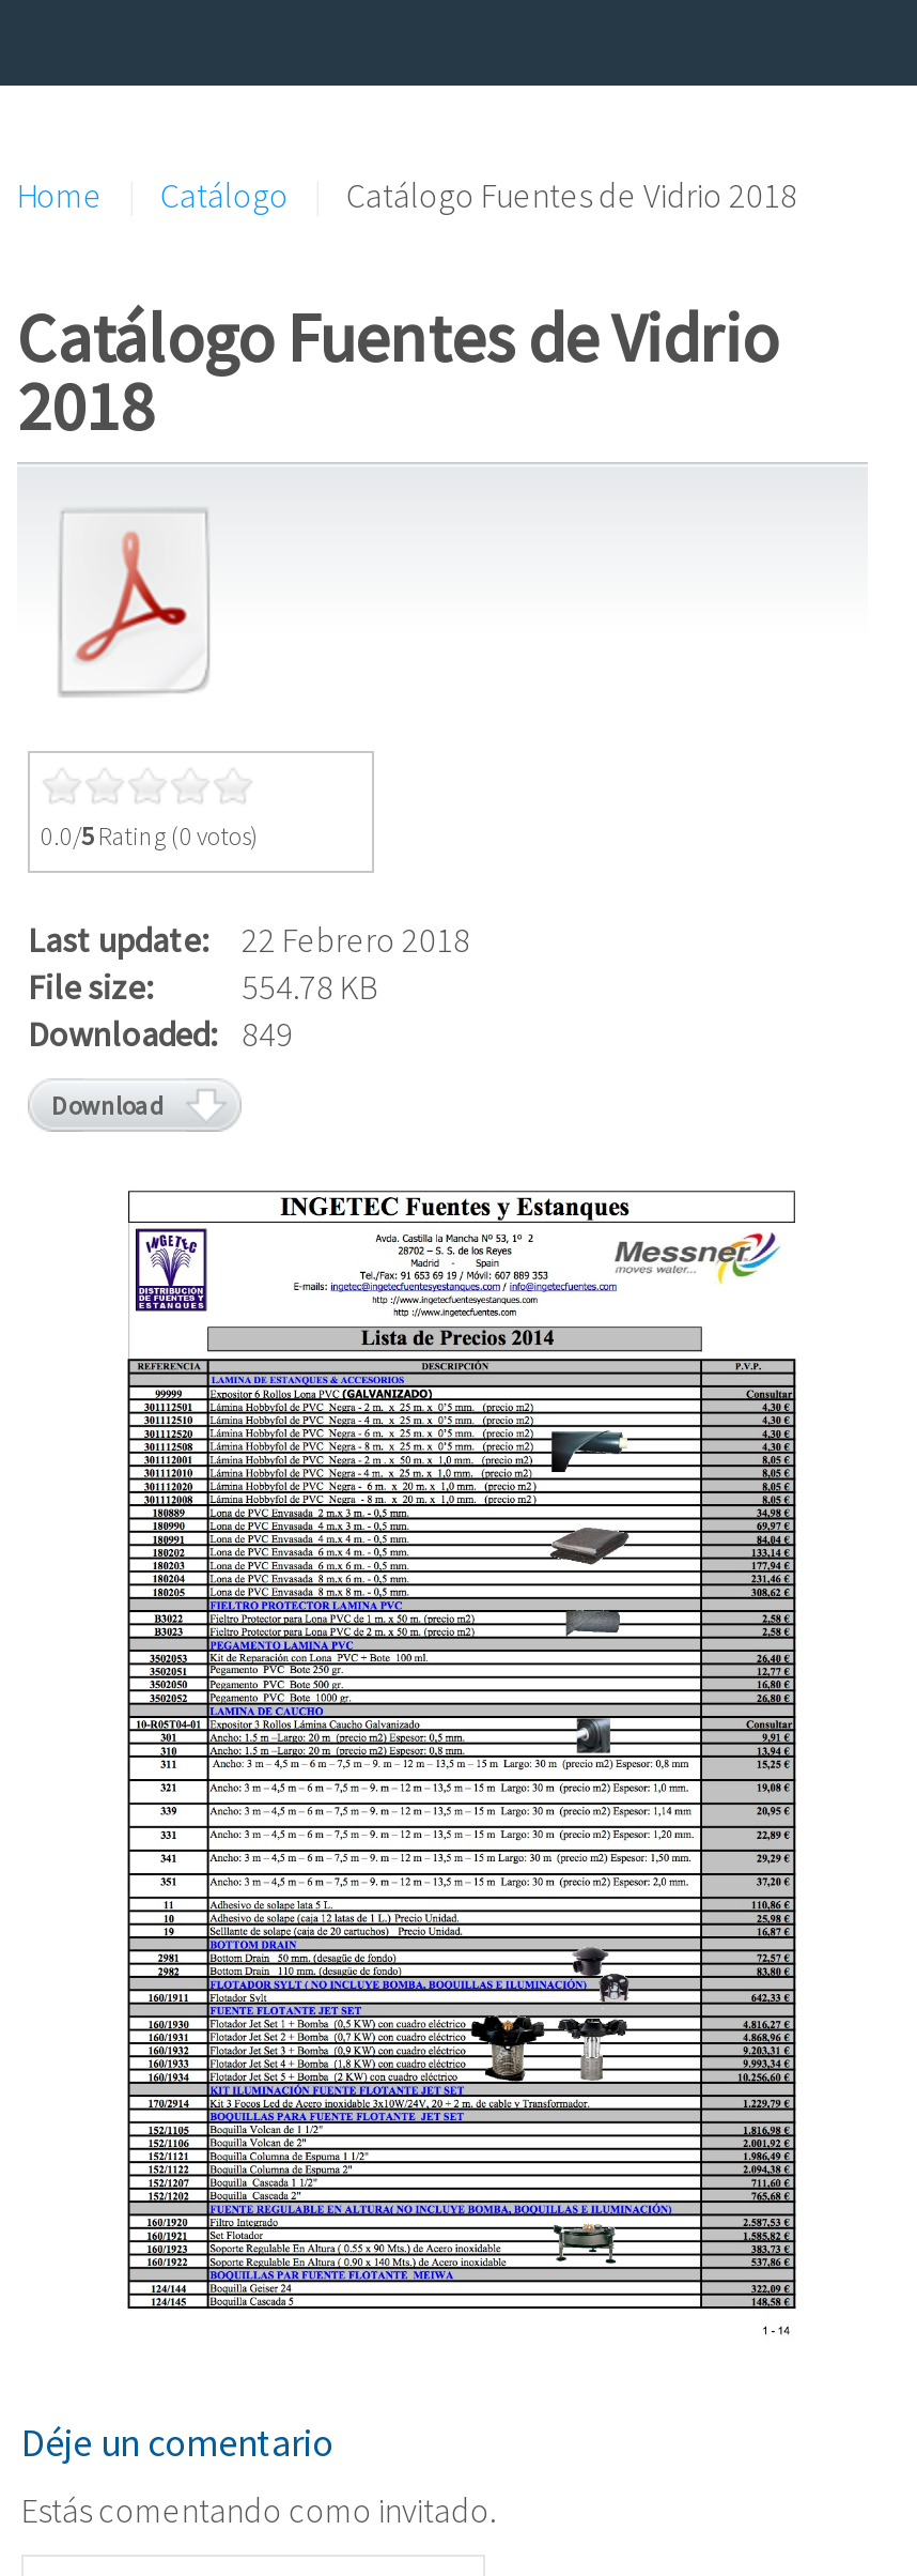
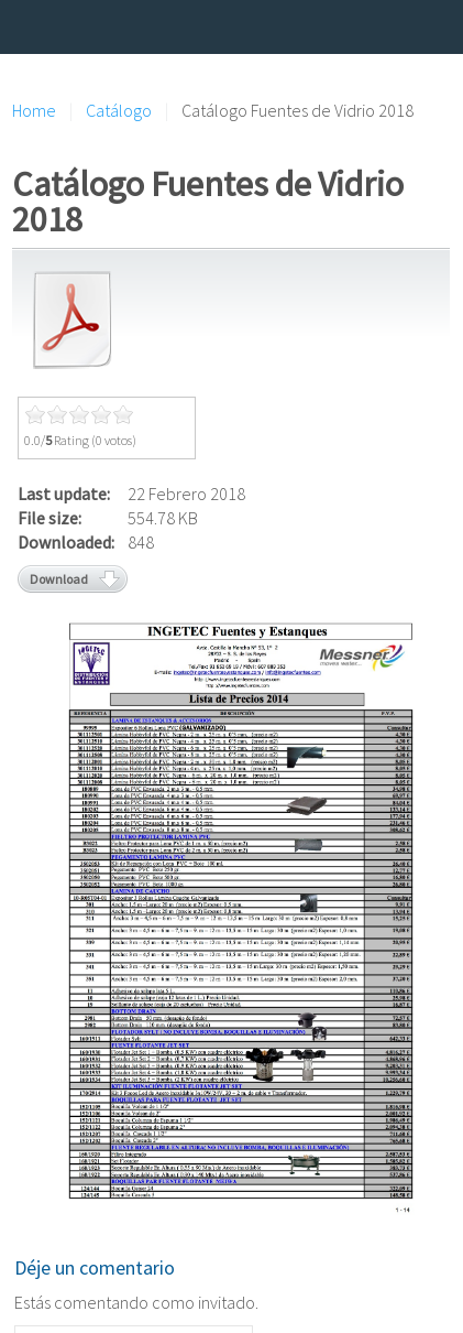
[28,1012,293,1055] Downloaded: 849 -> [18,531,154,553] Downloaded: 848

